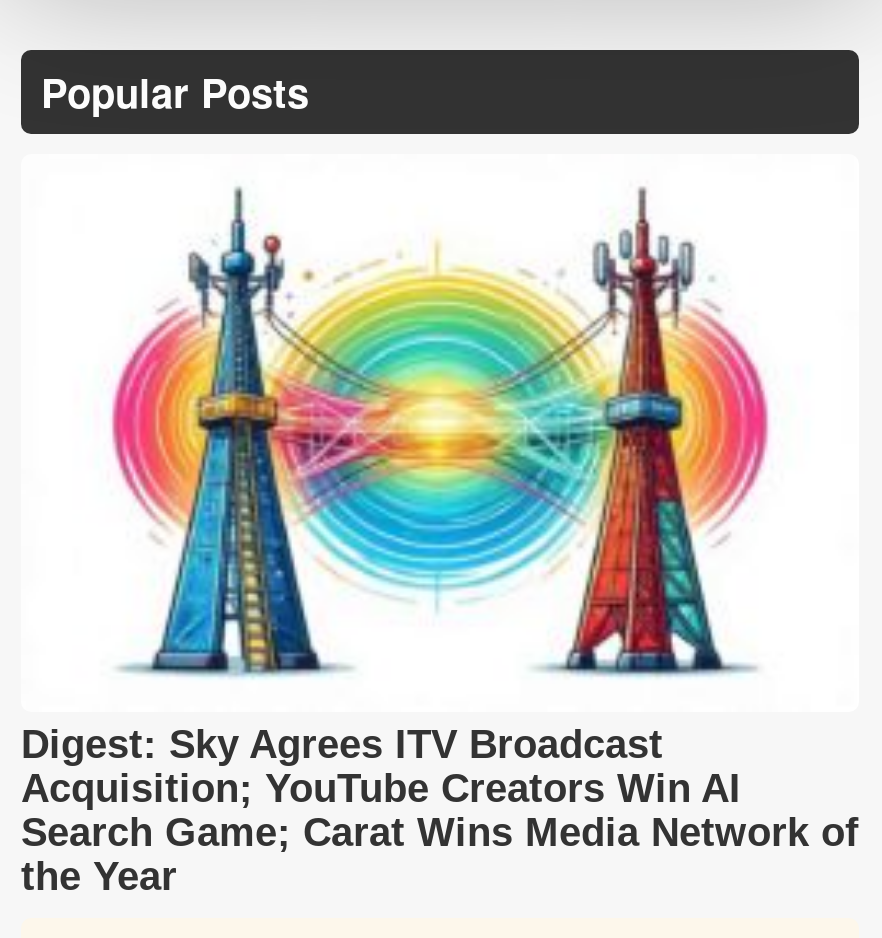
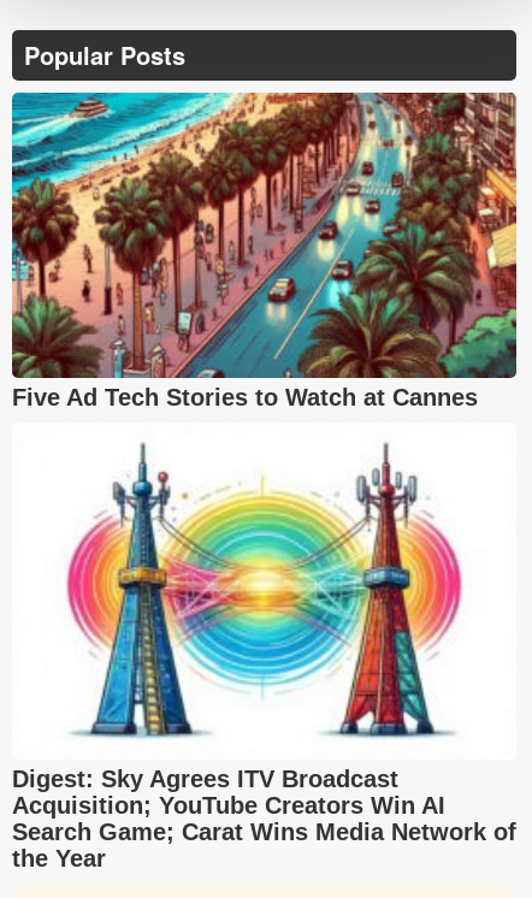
none -> [11,91,518,411] [image] | Five Ad Tech Stories to Watch at Cannes

